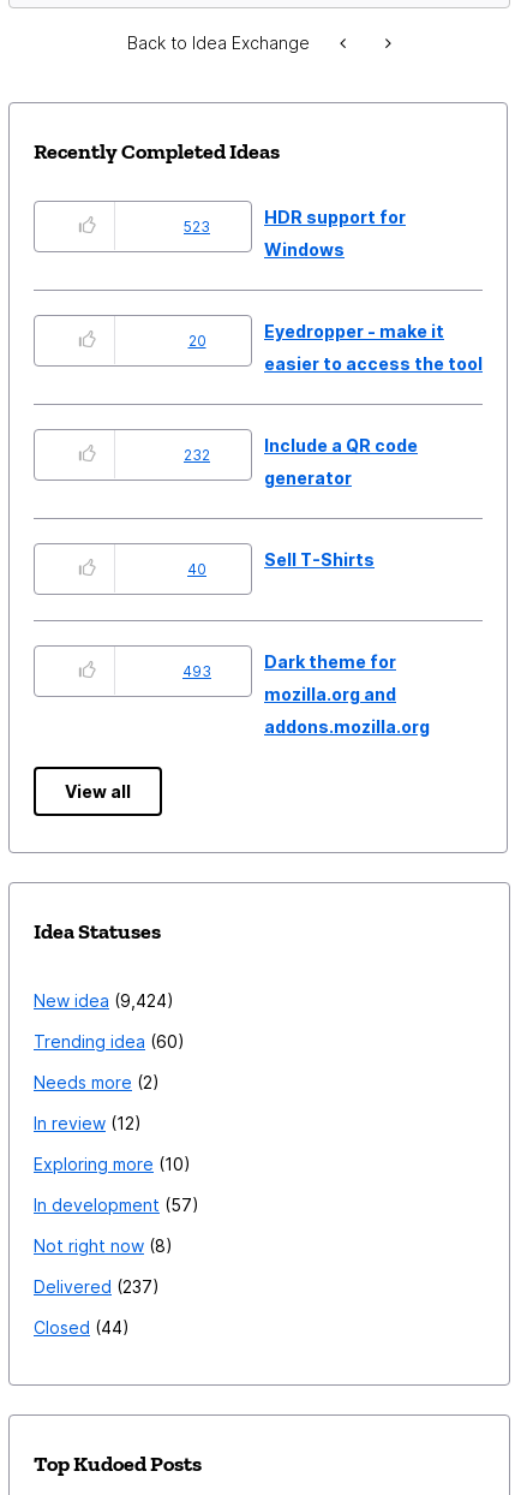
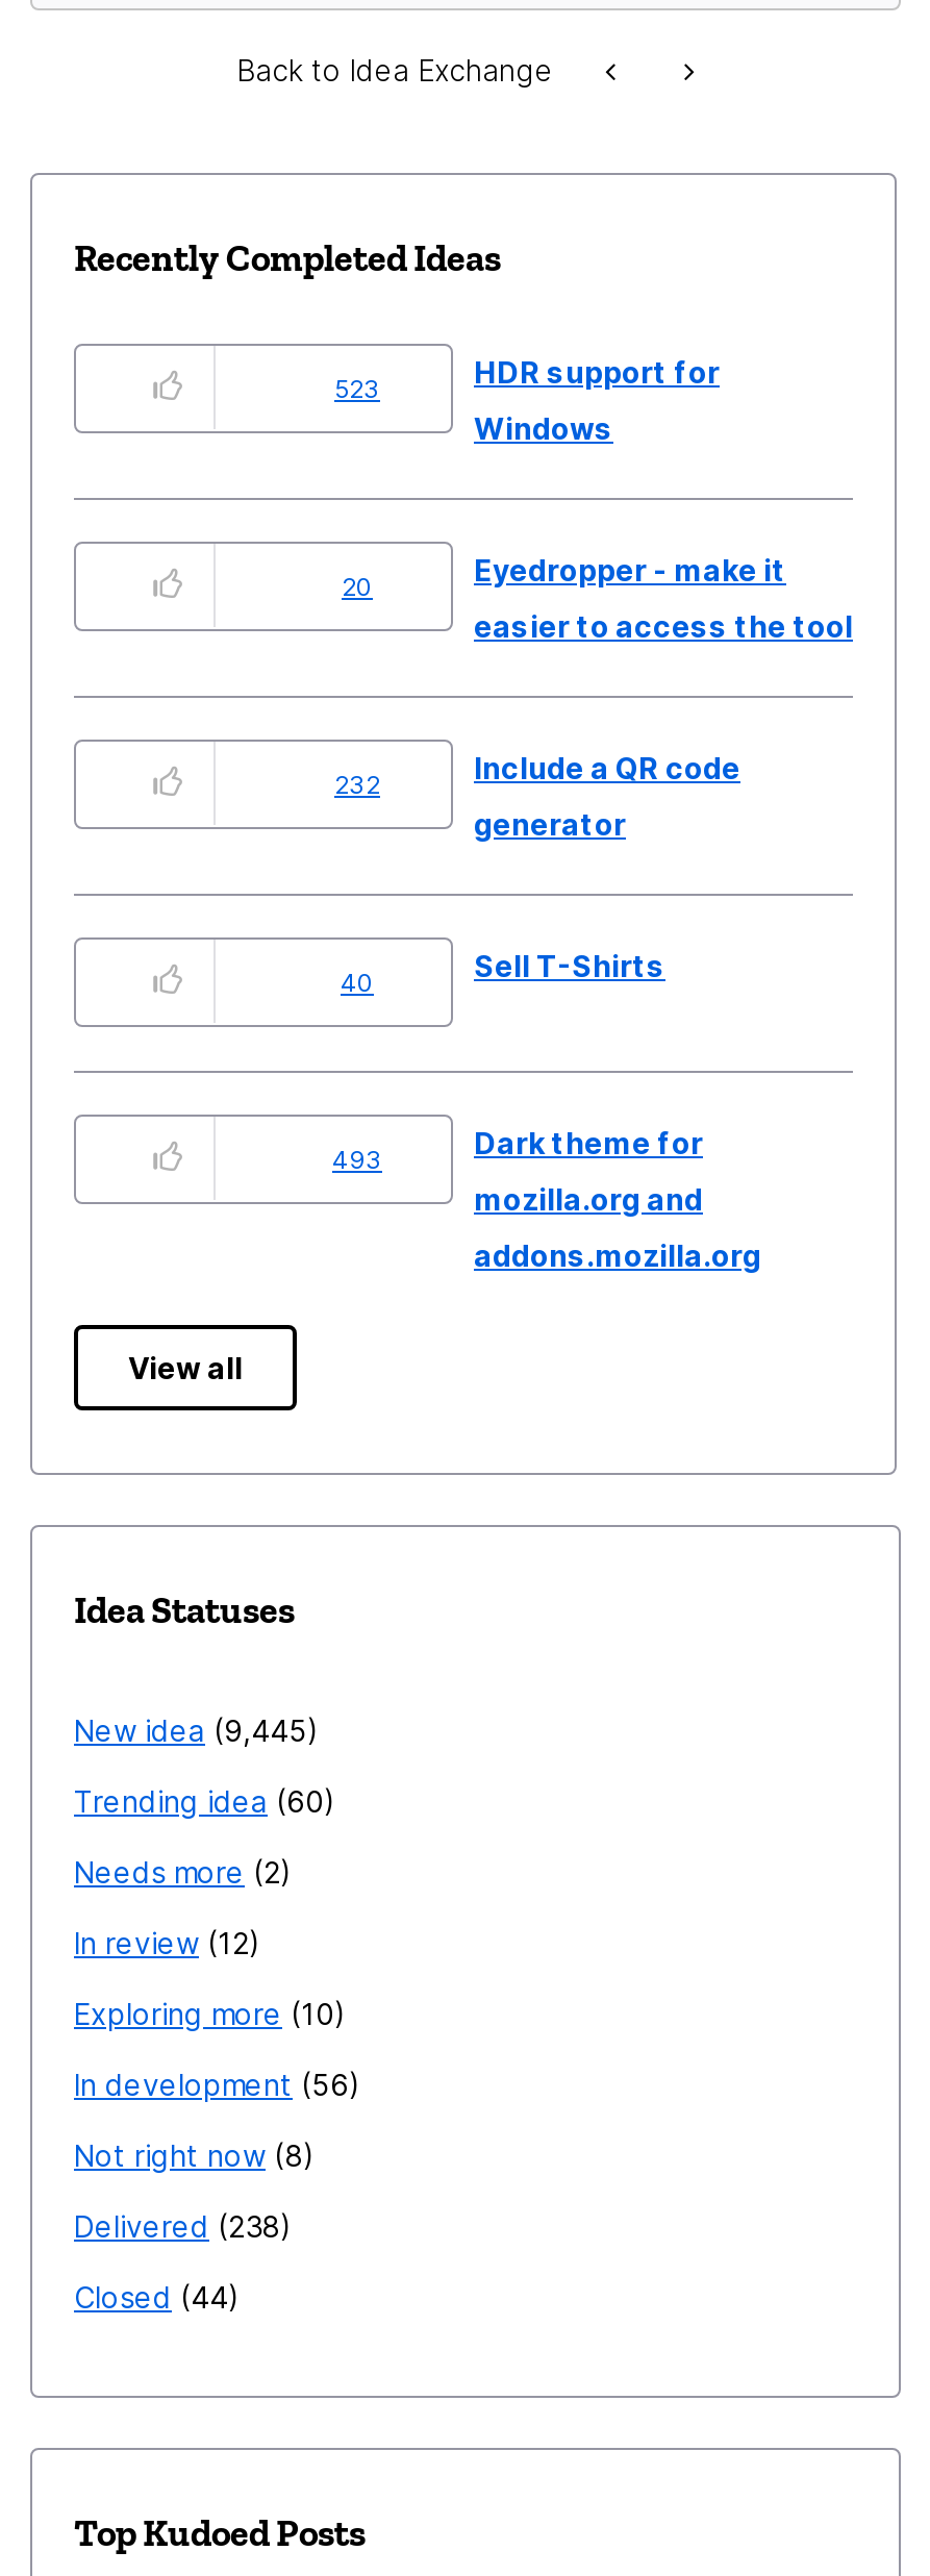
[34,990,167,1011] New idea 9,424 -> [74,1712,307,1748] New idea 9,445
[34,1195,192,1215] In development 57 -> [74,2067,349,2102] In development 56
[34,1276,152,1297] Delivered 237 -> [74,2208,280,2244] Delivered 238

